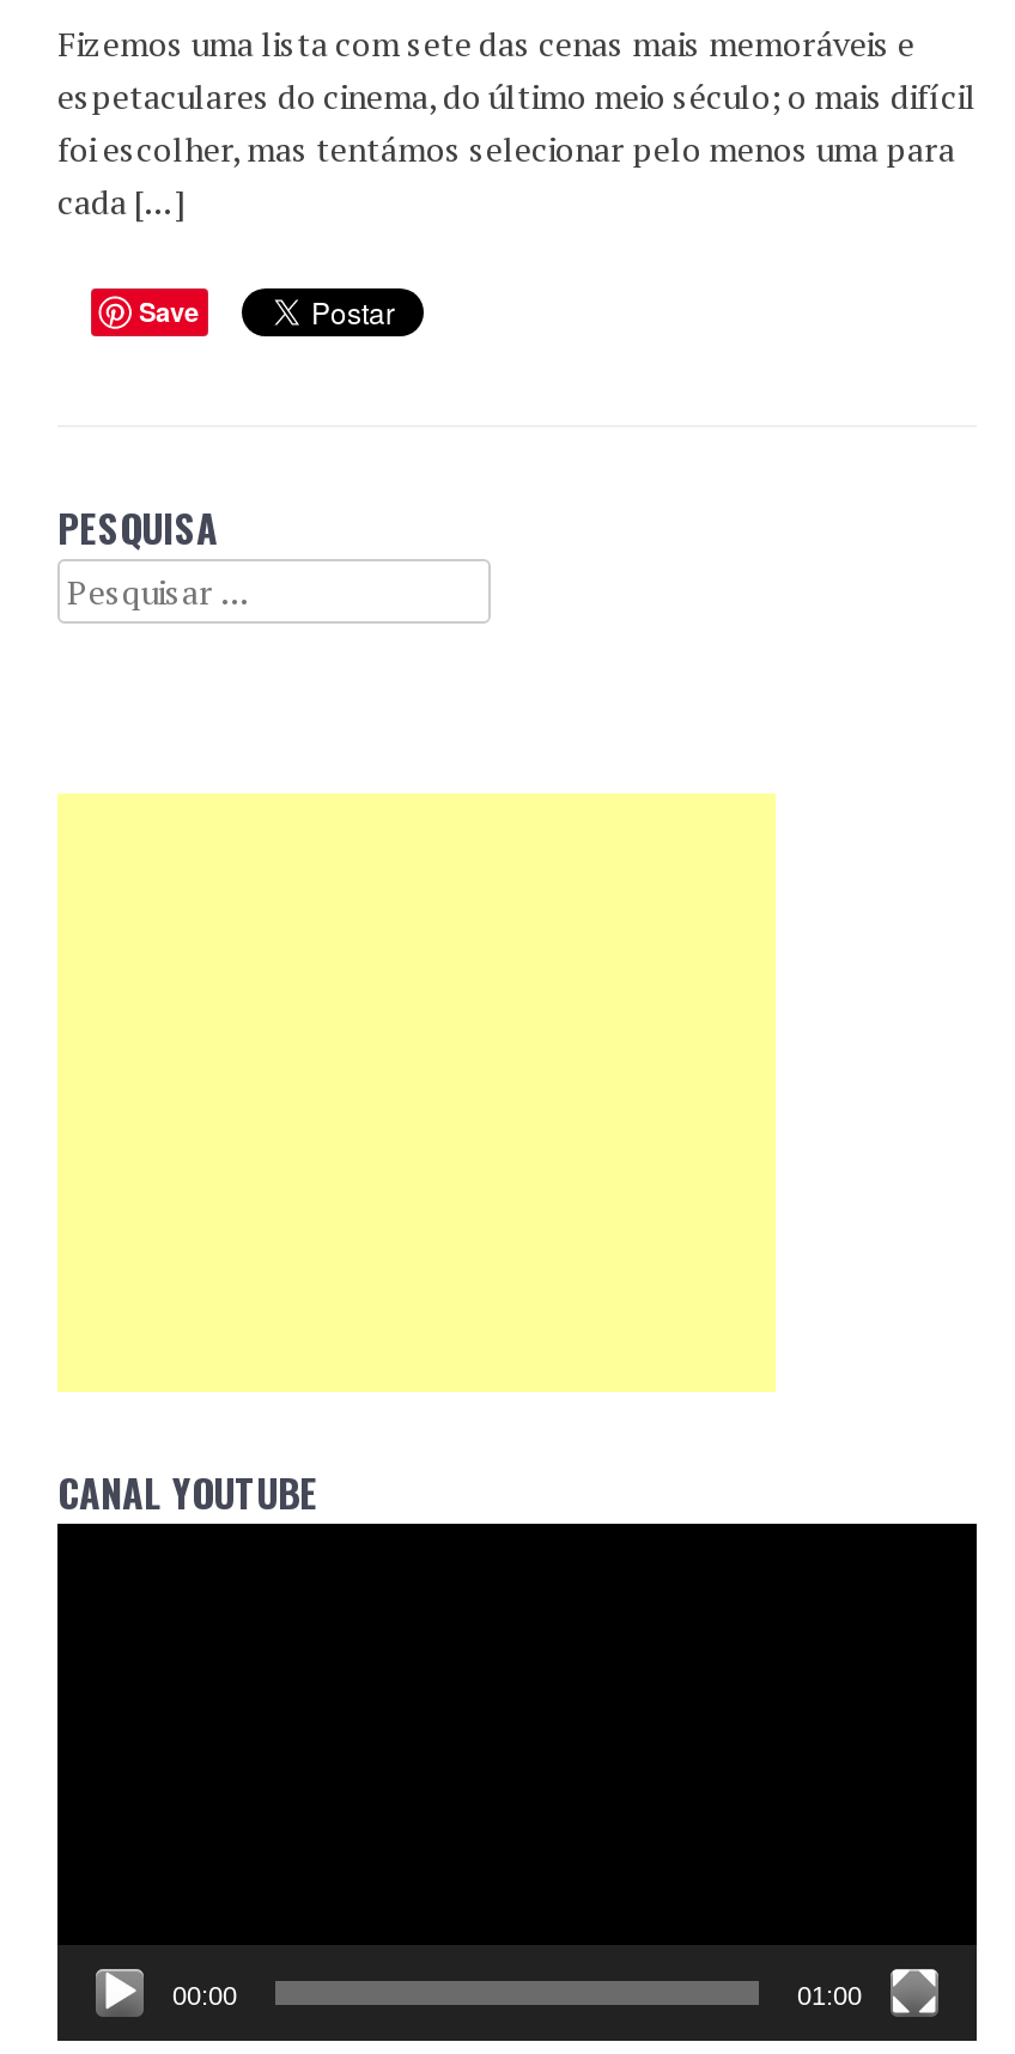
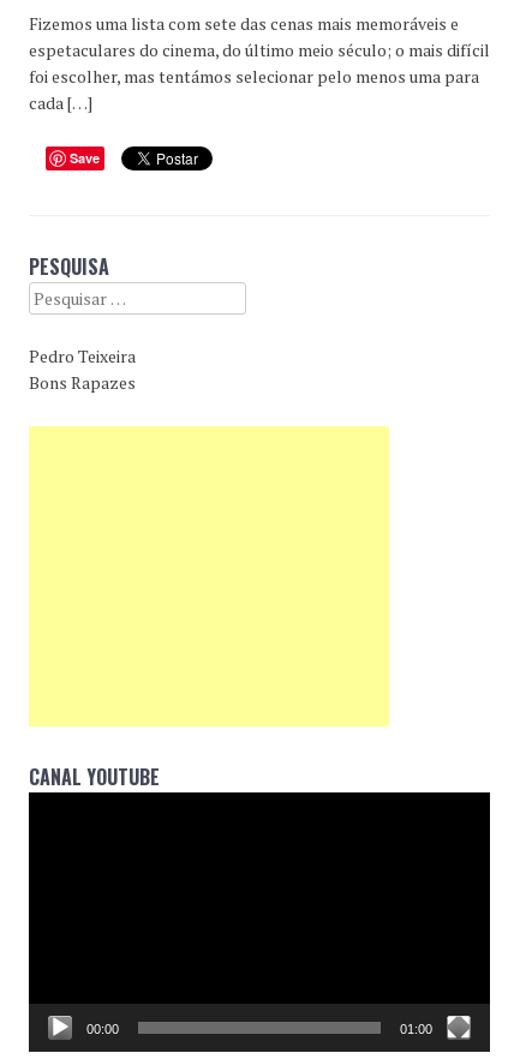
none -> [29,345,136,394] Pedro Teixeira | Bons Rapazes

